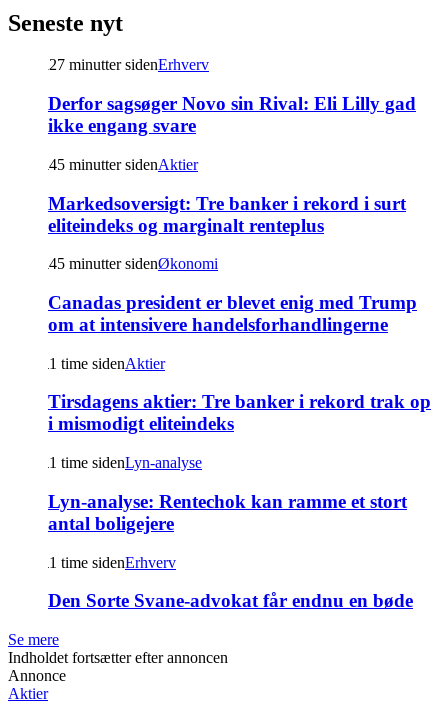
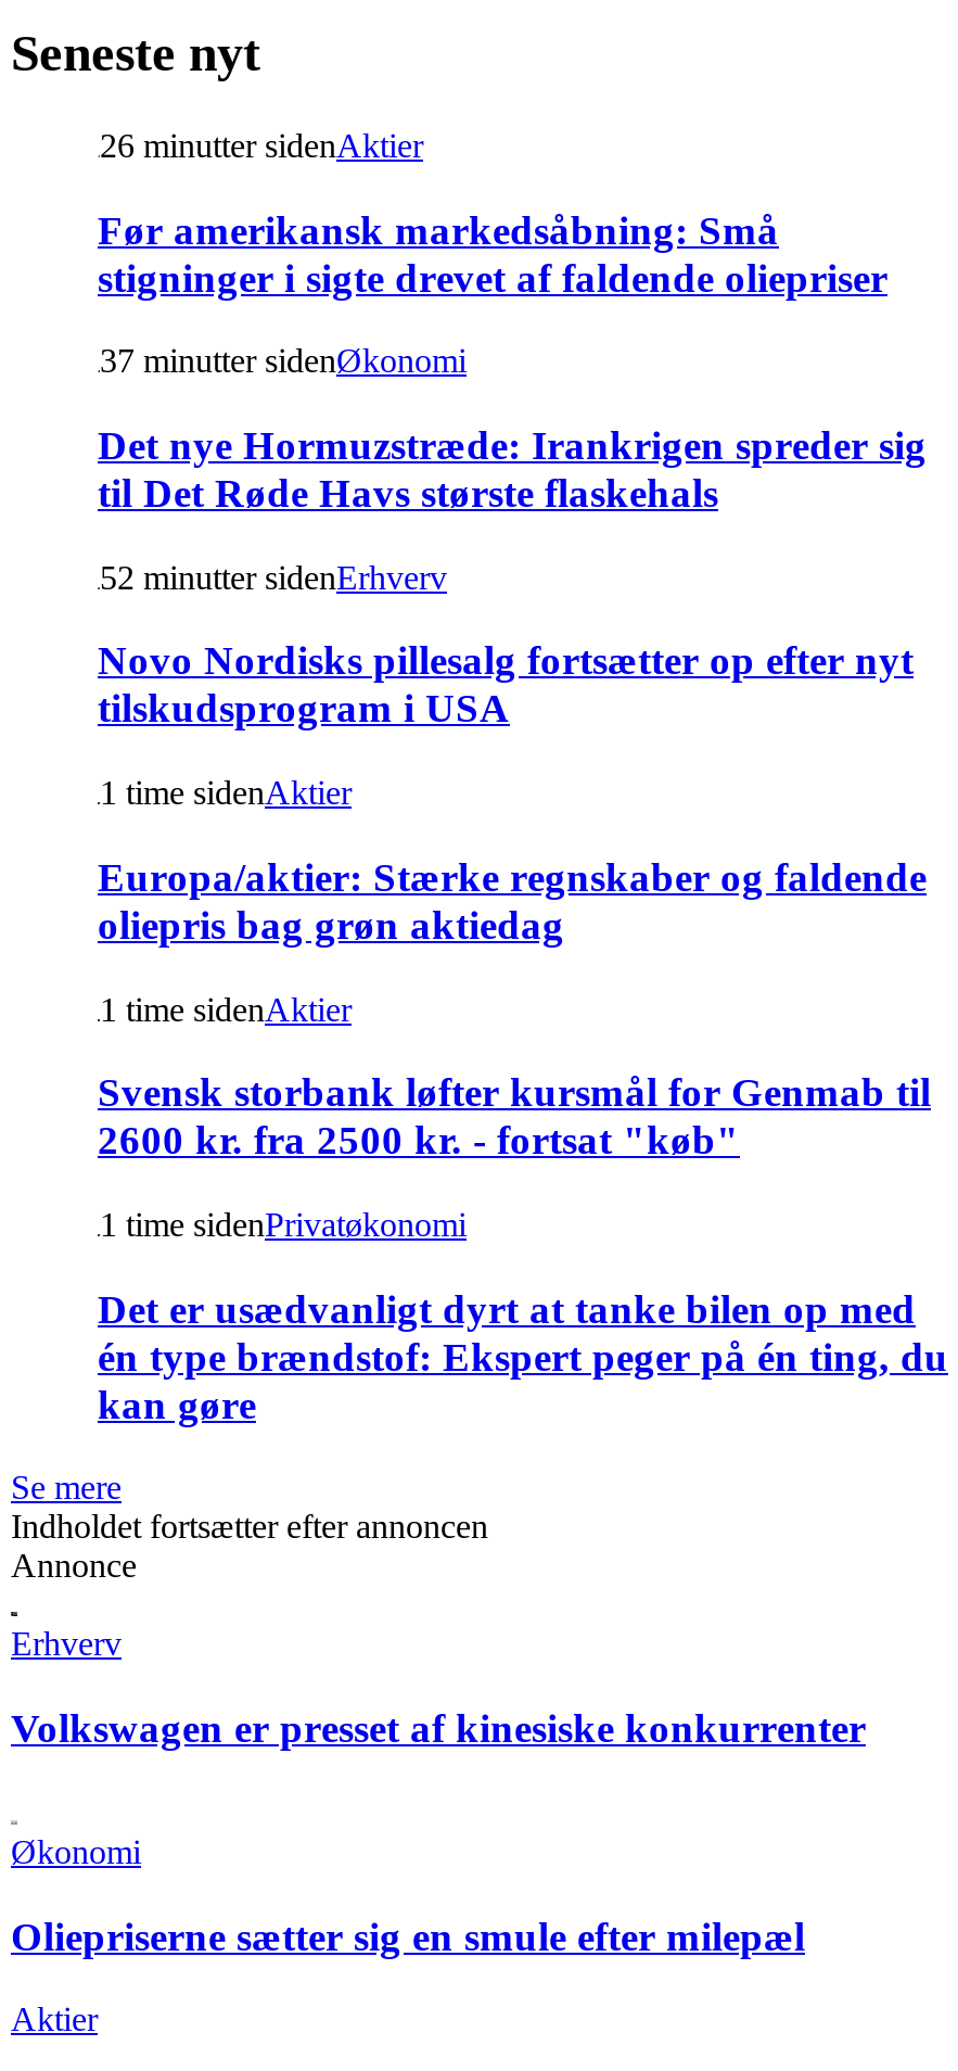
[49,56,209,73] 27 minutter sidenErhverv -> [100,127,423,164] 26 minutter sidenAktier
[48,93,416,136] Derfor sagsøger Novo sin Rival: Eli Lilly gad | ikke engang svare -> [98,207,887,300] Før amerikansk markedsåbning: Små | stigninger i sigte drevet af faldende oliepriser
[49,156,198,173] 45 minutter sidenAktier -> [100,343,467,380] 37 minutter sidenØkonomi
[48,193,406,236] Markedsoversigt: Tre banker i rekord i surt | eliteindeks og marginalt renteplus -> [98,422,927,516] Det nye Hormuzstræde: Irankrigen spreder sig | til Det Røde Havs største flaskehals
[49,255,218,272] 45 minutter sidenØkonomi -> [100,559,447,595] 52 minutter sidenErhverv
[48,292,417,335] Canadas president er blevet enig med Trump | om at intensivere handelsforhandlingerne -> [98,638,914,732] Novo Nordisks pillesalg fortsætter op efter nyt | tilskudsprogram i USA
[48,391,431,434] Tirsdagens aktier: Tre banker i rekord trak op | i mismodigt eliteindeks -> [98,854,927,948] Europa/aktier: Stærke regnskaber og faldende | oliepris bag grøn aktiedag
[49,454,202,471] 1 time sidenLyn-analyse -> [100,990,352,1027] 1 time sidenAktier
[48,491,407,534] Lyn-analyse: Rentechok kan ramme et stort | antal boligejere -> [98,1070,931,1163] Svensk storbank løfter kursmål for Genmab til | 2600 kr. fra 2500 kr. - fortsat "køb"
[49,554,176,571] 1 time sidenErhverv -> [100,1206,467,1243] 1 time sidenPrivatøkonomi
[48,590,413,611] Den Sorte Svane-advokat får endnu en bøde -> [98,1286,948,1427] Det er usædvanligt dyrt at tanke bilen op med | én type brændstof: Ekspert peger på én ting, du | kan gøre
none -> [11,1626,866,1959] Erhverv | Volkswagen er presset af kinesiske konkurrenter | Økonomi | Oliepriserne sætter sig en smule efter milepæl

